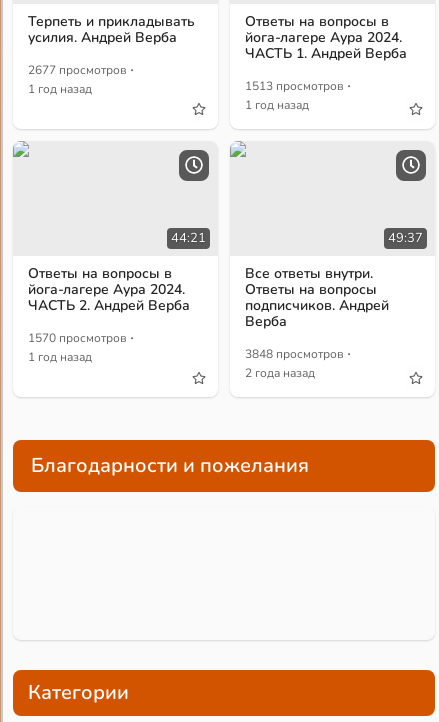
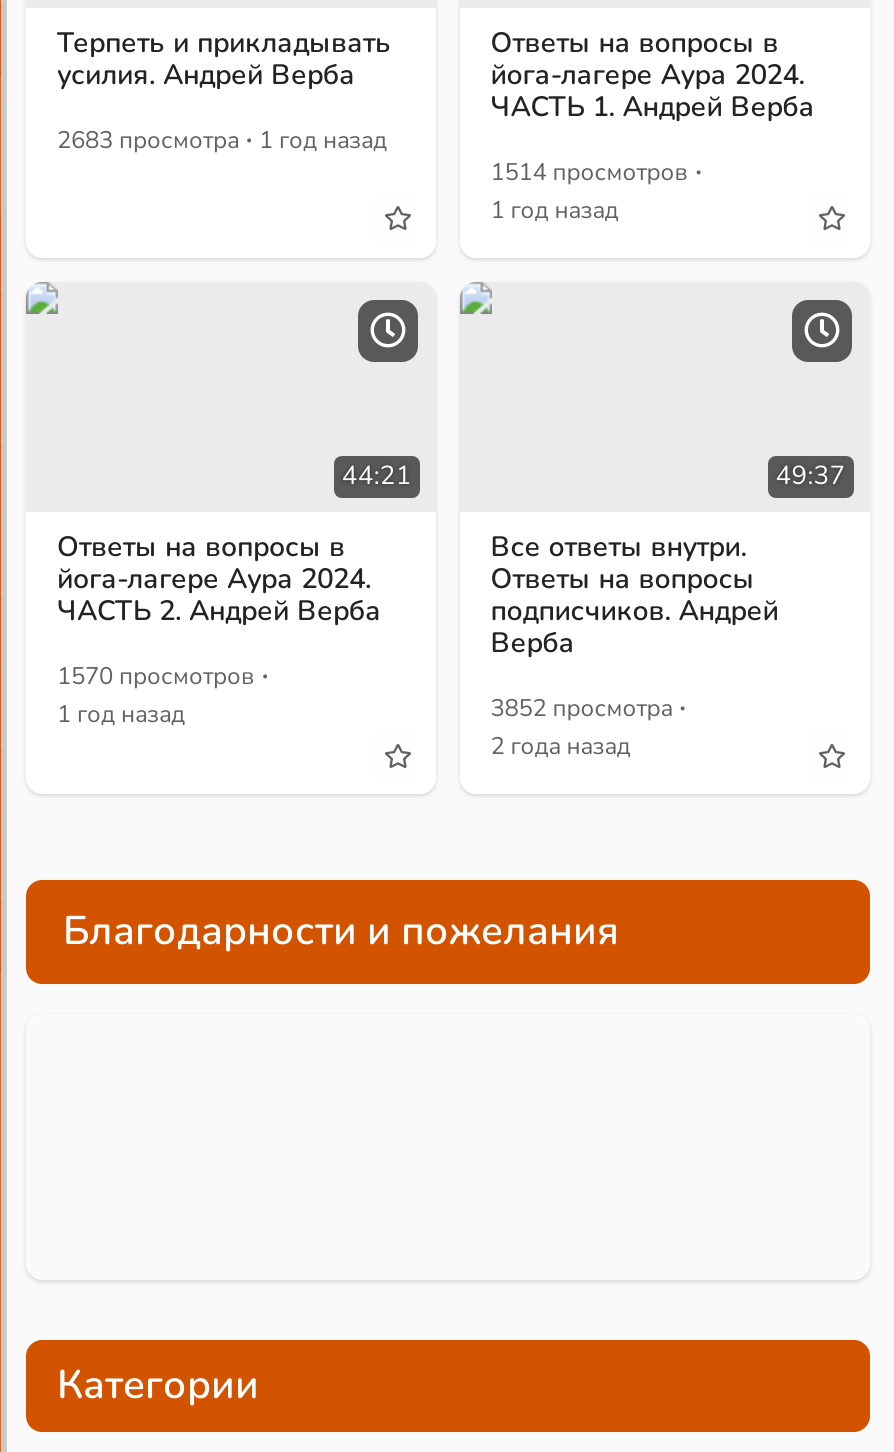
[28,57,134,97] 2677 просмотров · | 1 год назад -> [57,114,387,162] 2683 просмотра · 1 год назад
[245,73,351,97] 1513 просмотров · -> [491,146,703,194] 1514 просмотров ·
[245,341,351,365] 3848 просмотров · -> [491,683,687,731] 3852 просмотра ·

